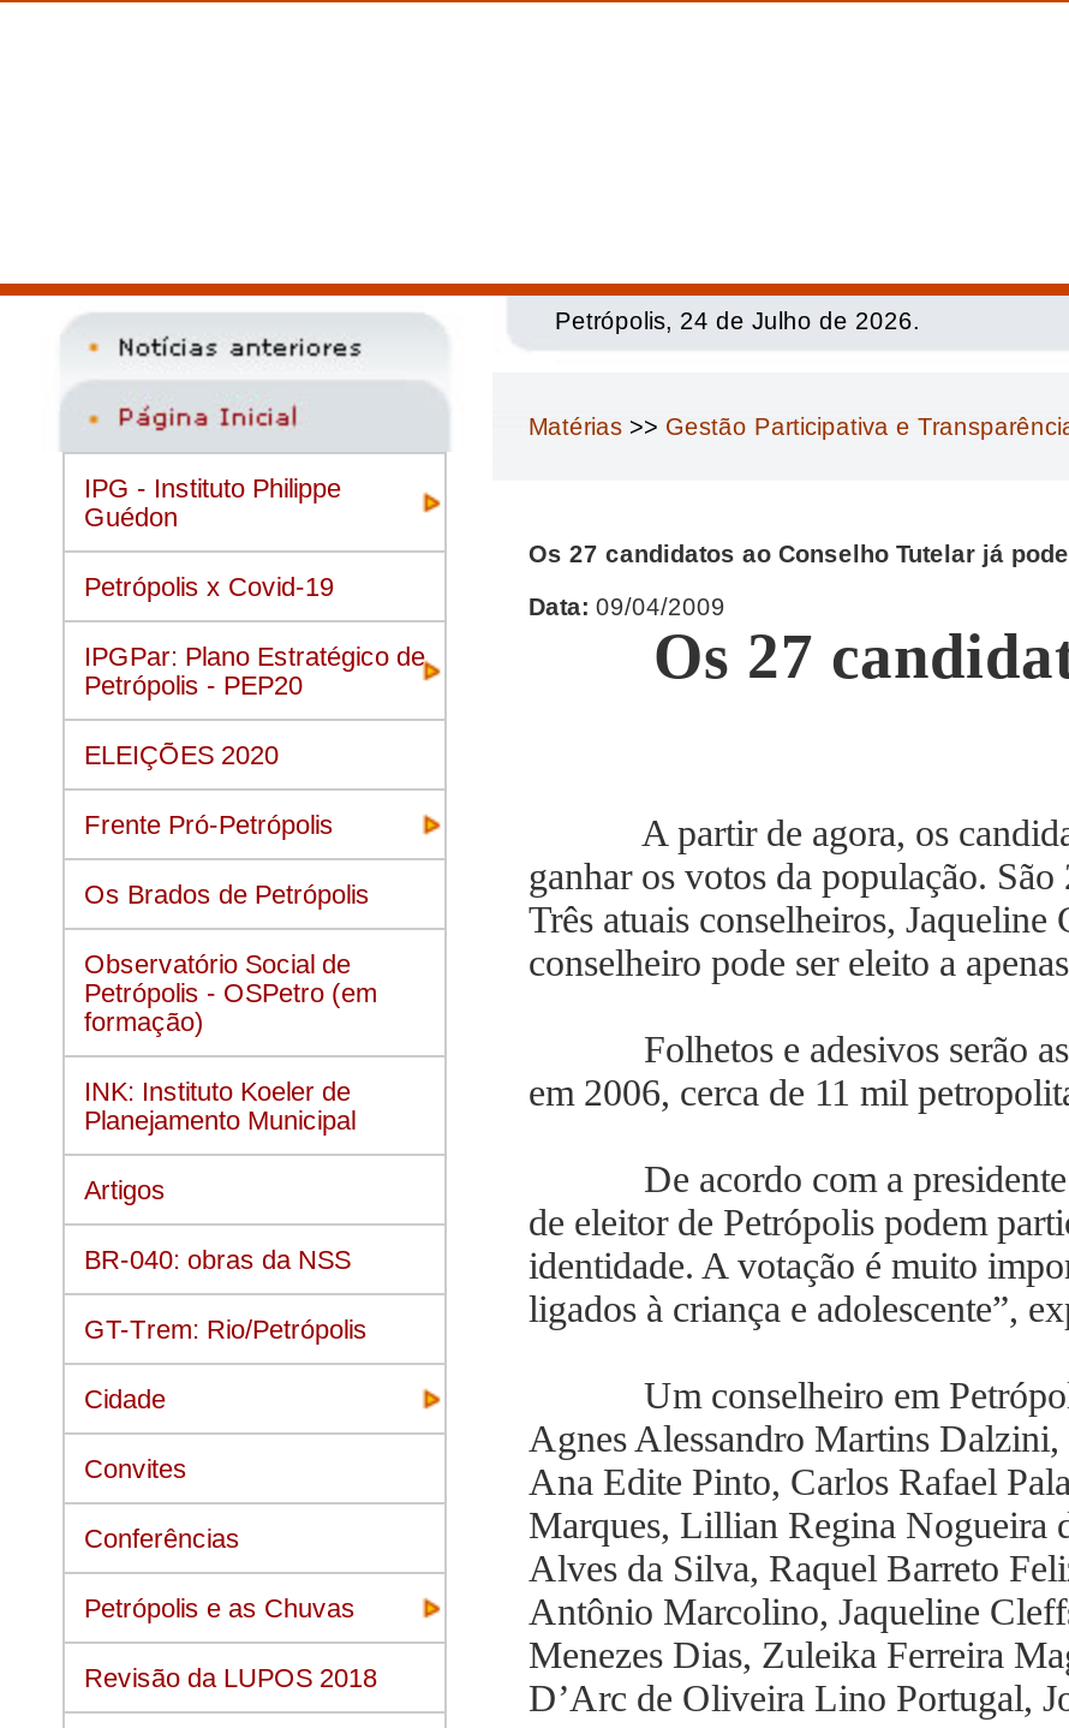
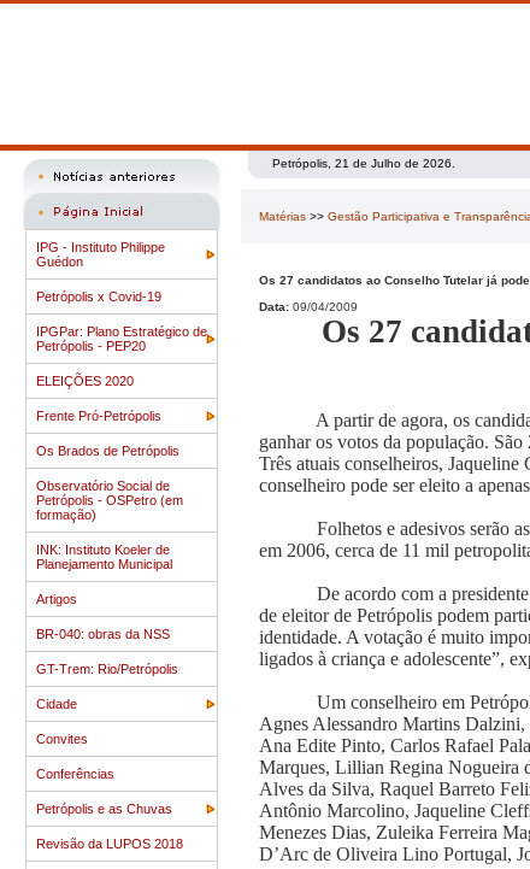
[555,308,920,334] Petrópolis, 24 de Julho de 2026. -> [272,157,455,170] Petrópolis, 21 de Julho de 2026.

